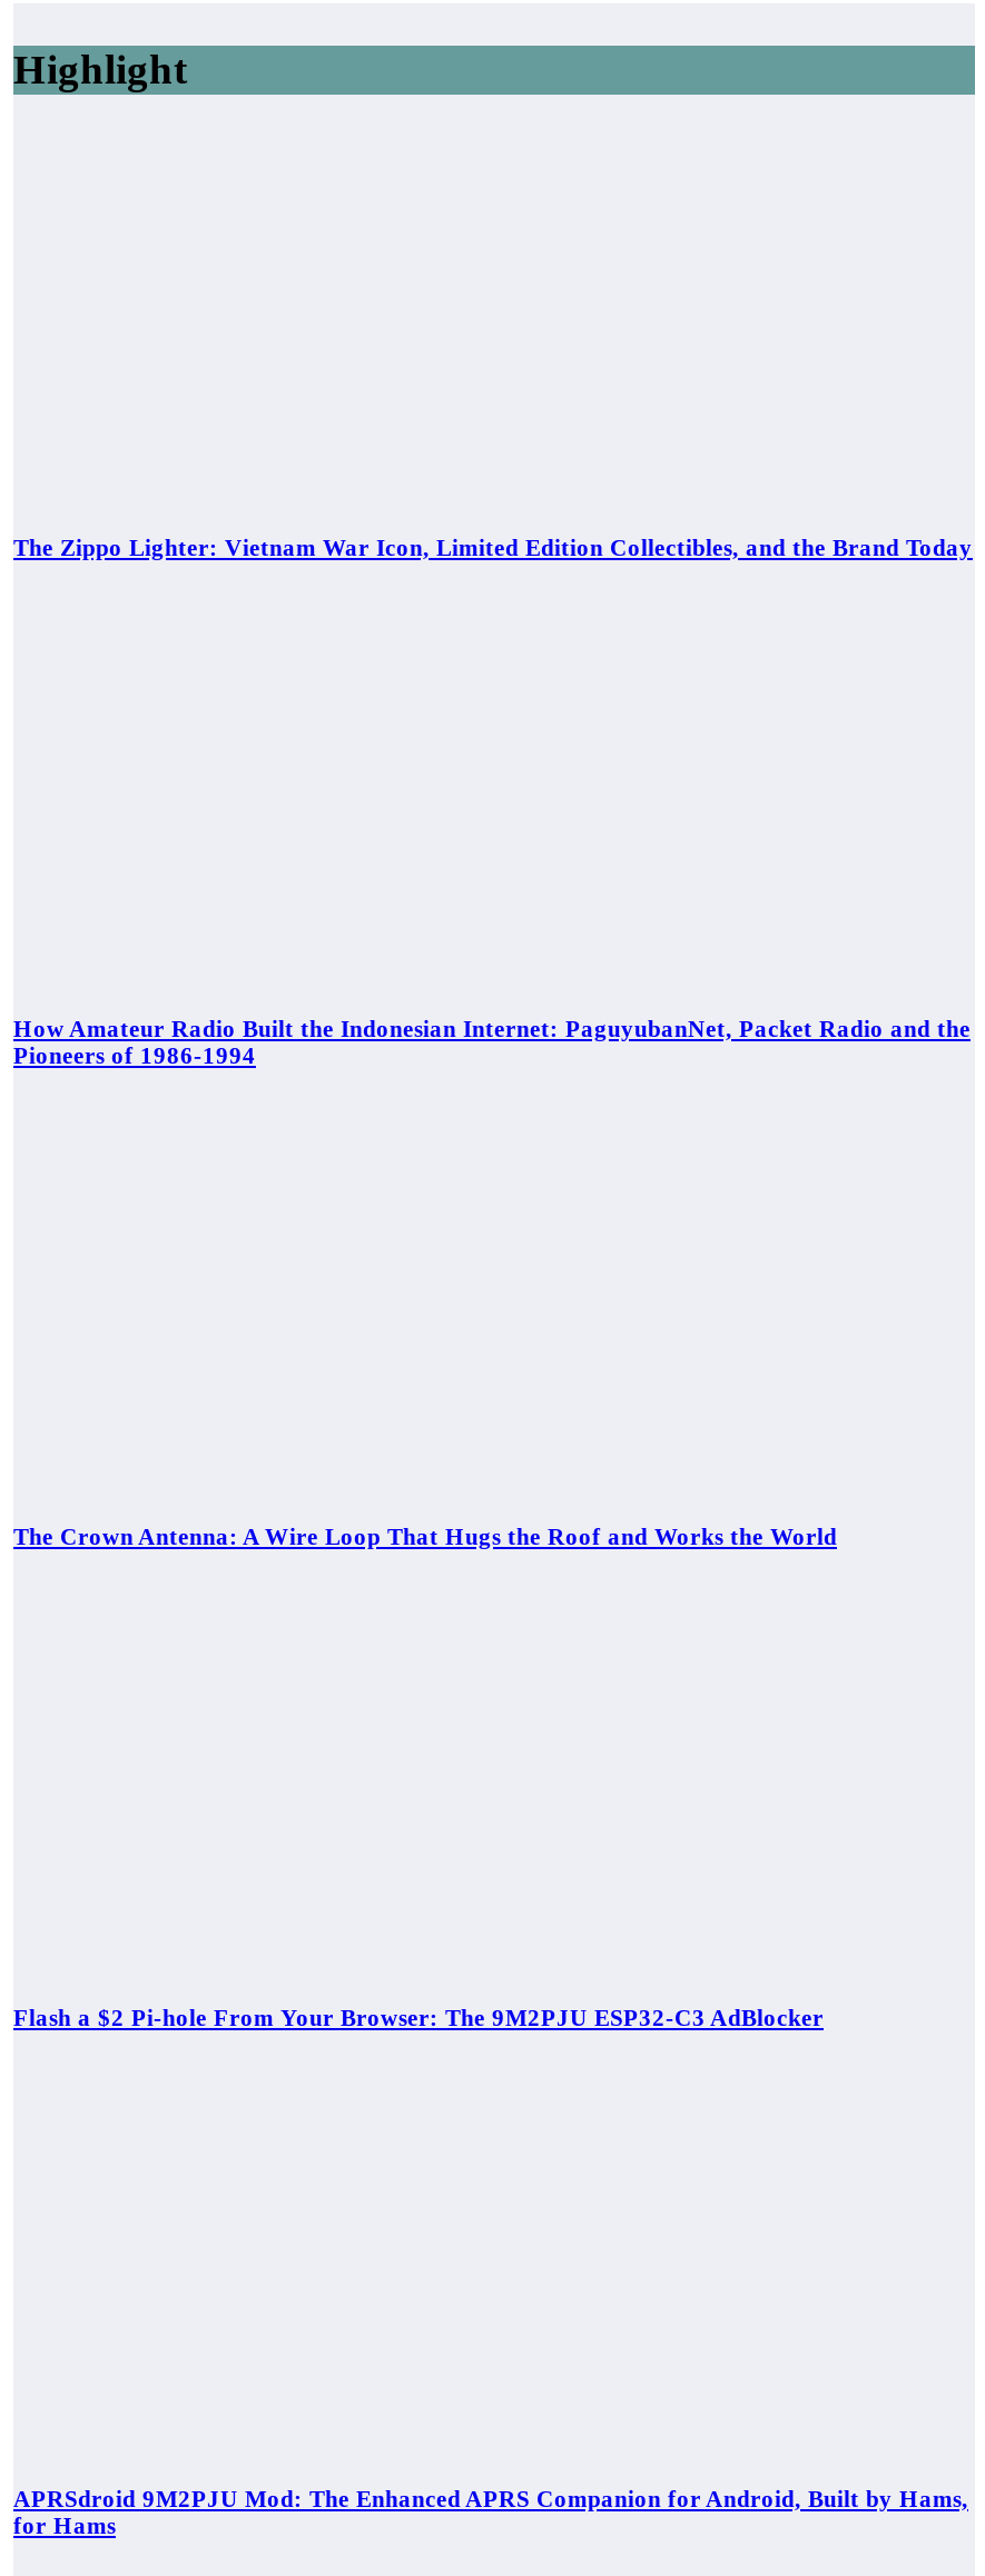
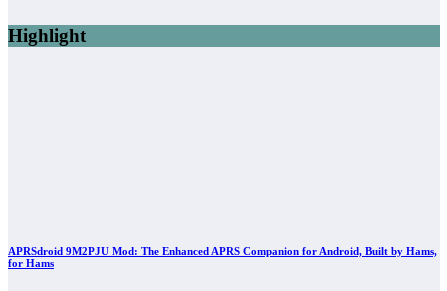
[13,534,973,560] The Zippo Lighter: Vietnam War Icon, Limited Edition Collectibles, and the Brand Today -> none
[13,1015,971,1068] How Amateur Radio Built the Indonesian Internet: PaguyubanNet, Packet Radio and the | Pioneers of 1986-1994 -> none
[13,1522,837,1549] The Crown Antenna: A Wire Loop That Hugs the Roof and Works the World -> none
[13,2003,824,2030] Flash a $2 Pi-hole From Your Browser: The 9M2PJU ESP32-C3 AdBlocker -> none

